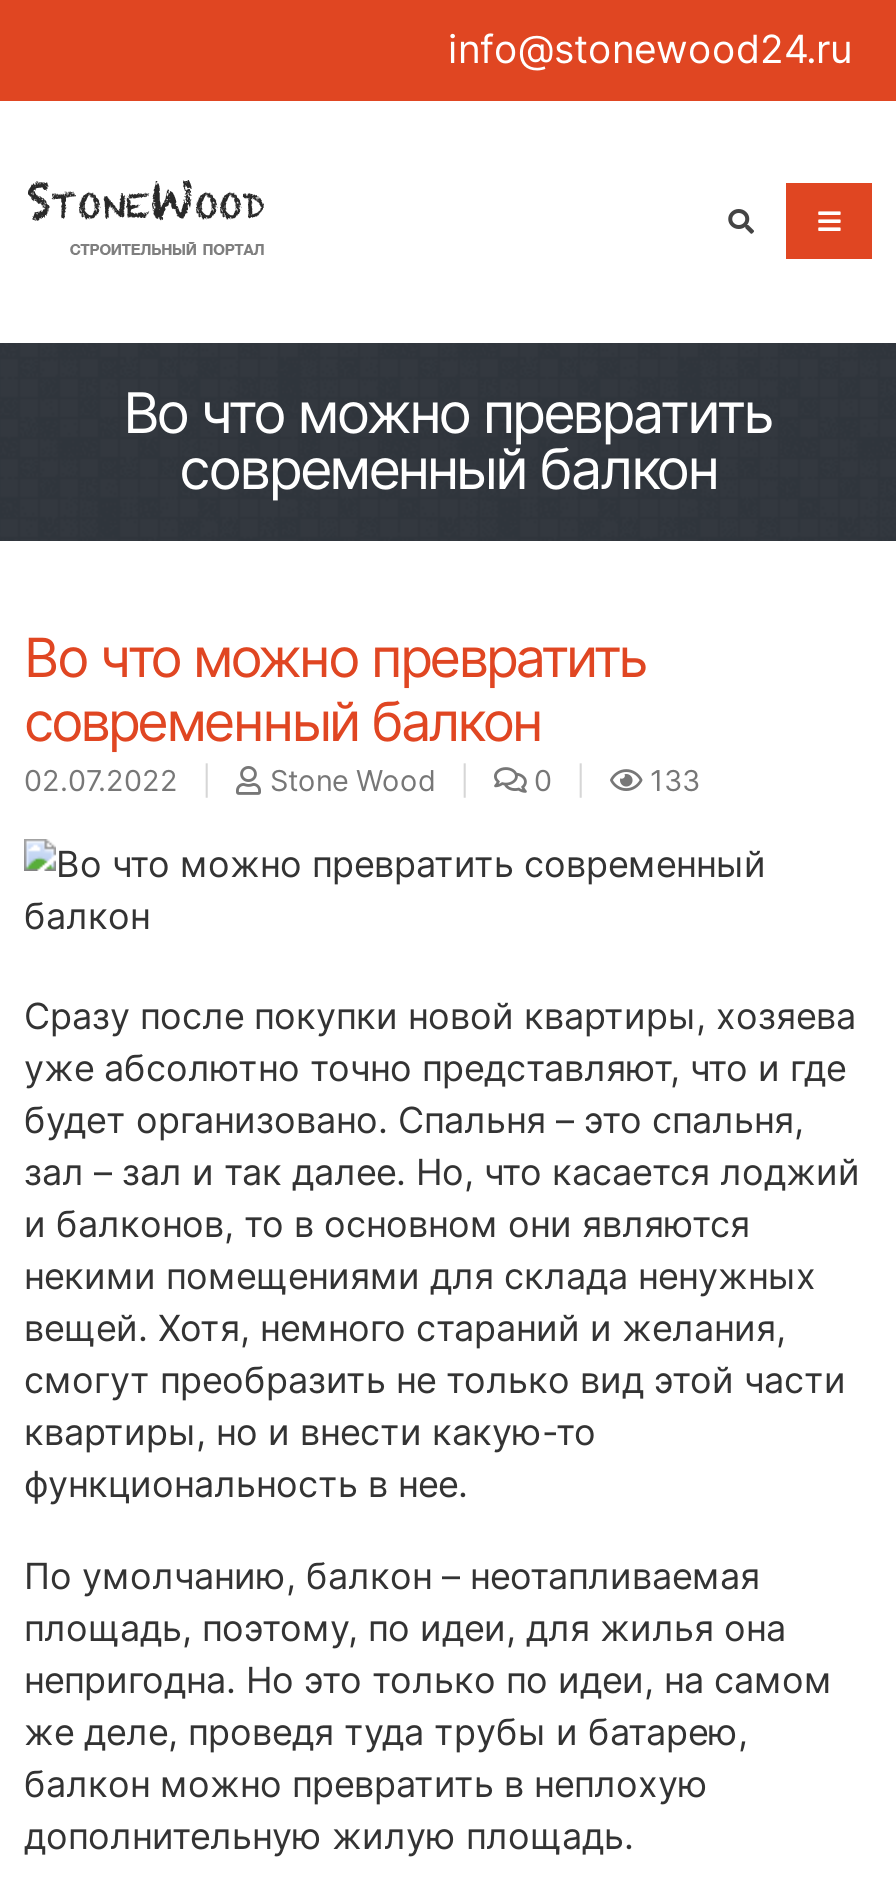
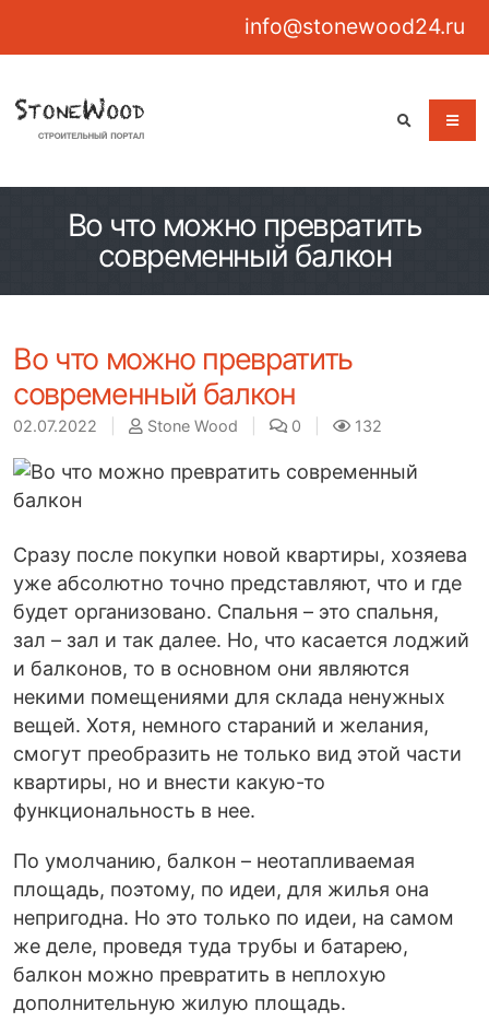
[642,763,700,797] 133 -> [350,416,382,435] 132

